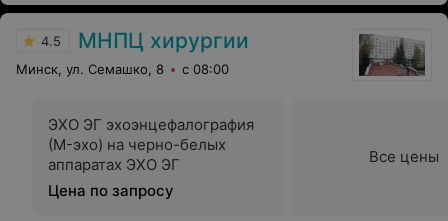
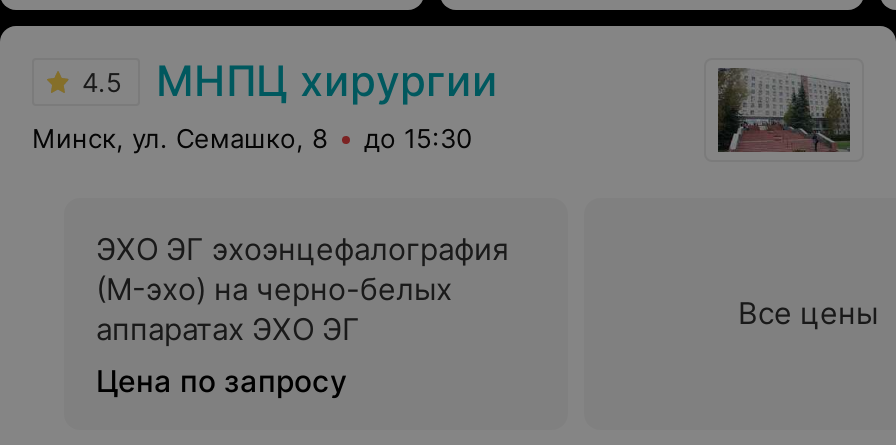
[16,61,229,77] Минск, ул. Семашко, 8 с 08:00 -> [32,122,472,154] Минск, ул. Семашко, 8 до 15:30

